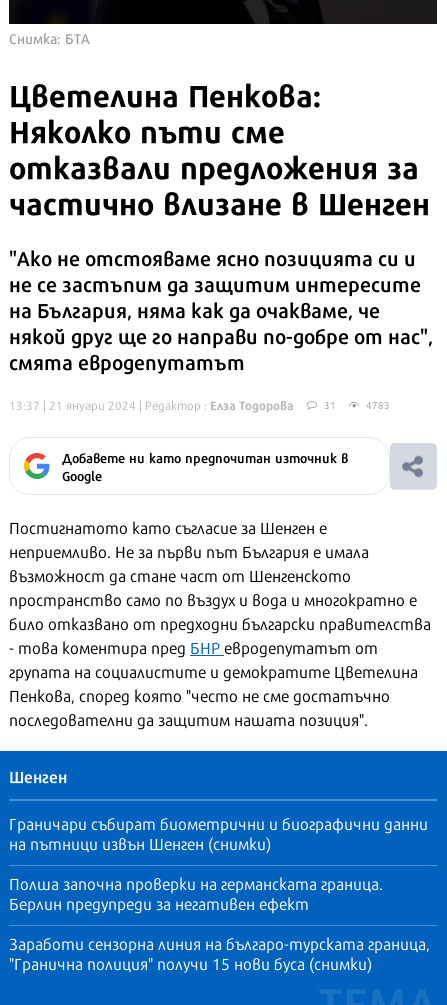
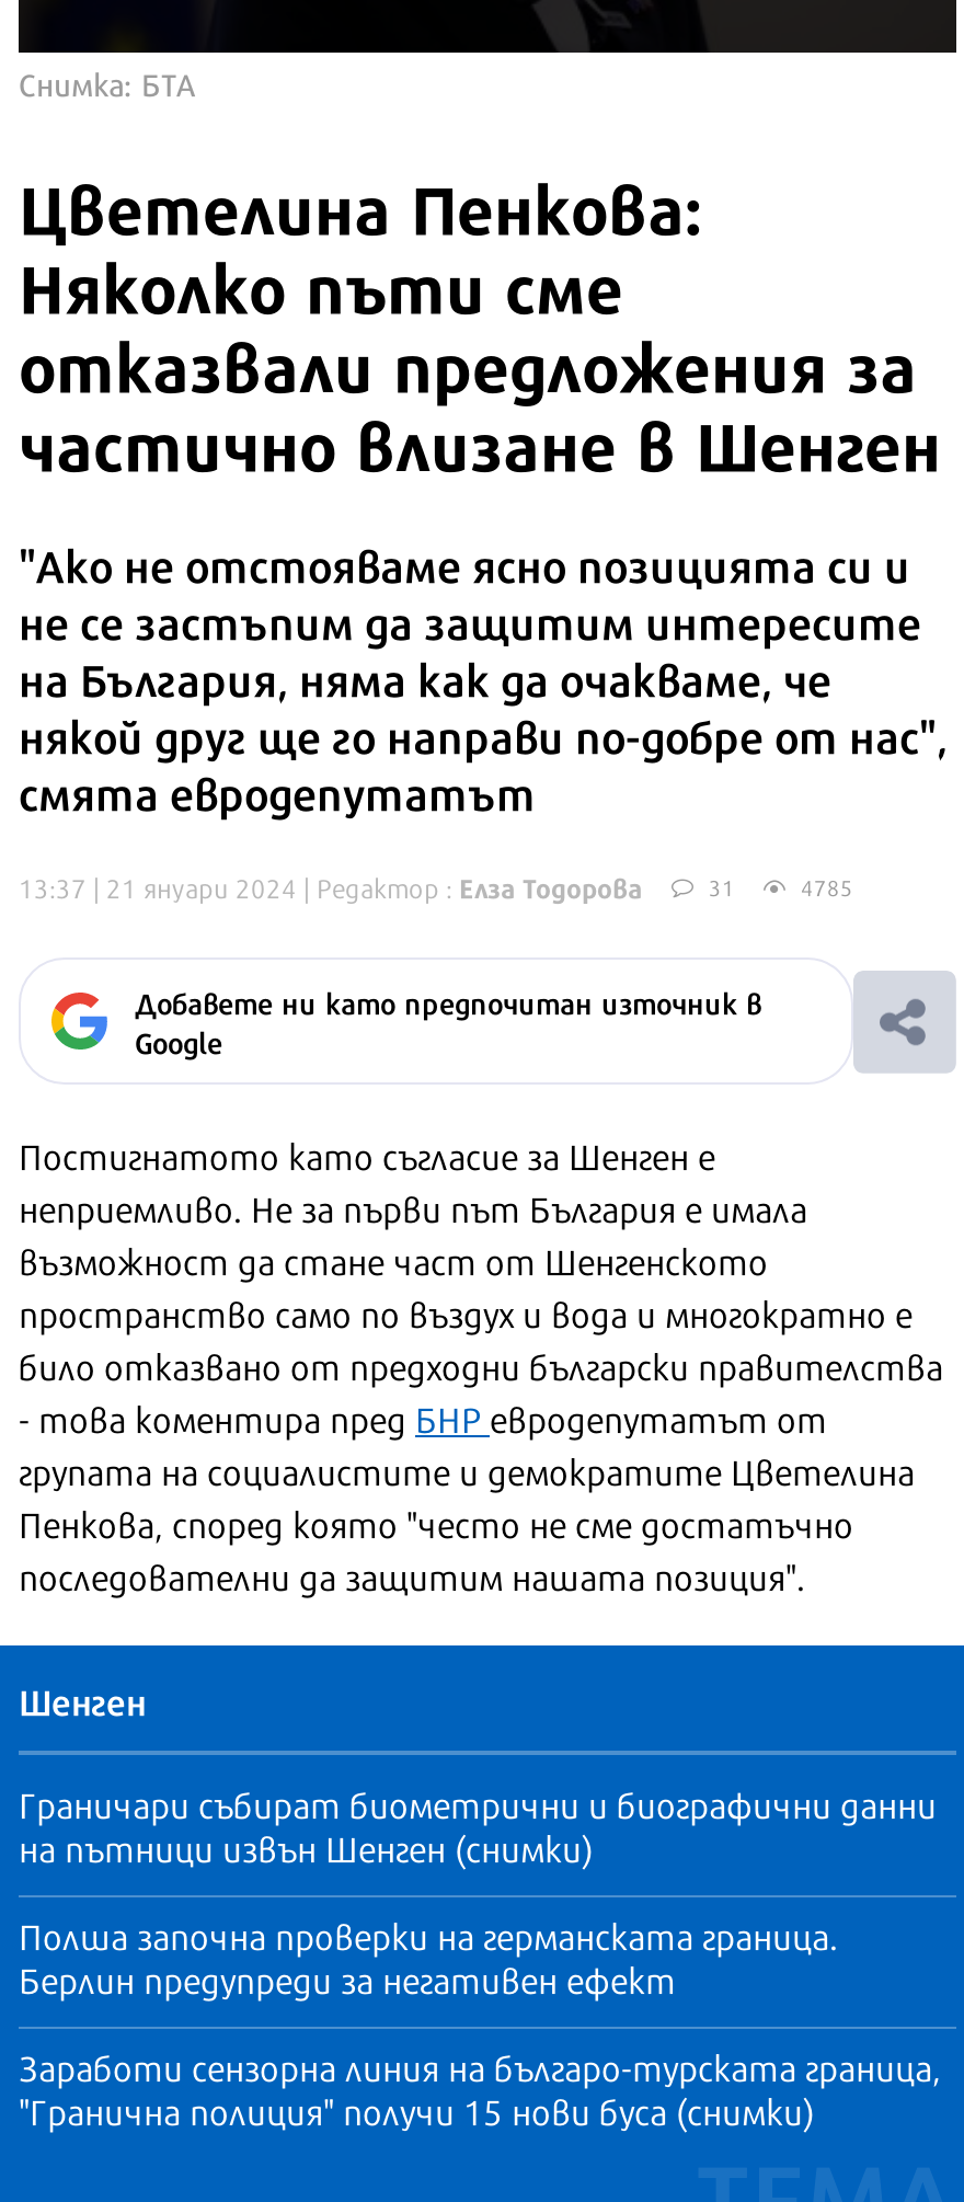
[366,397,390,412] 4783 -> [801,870,853,903] 4785

